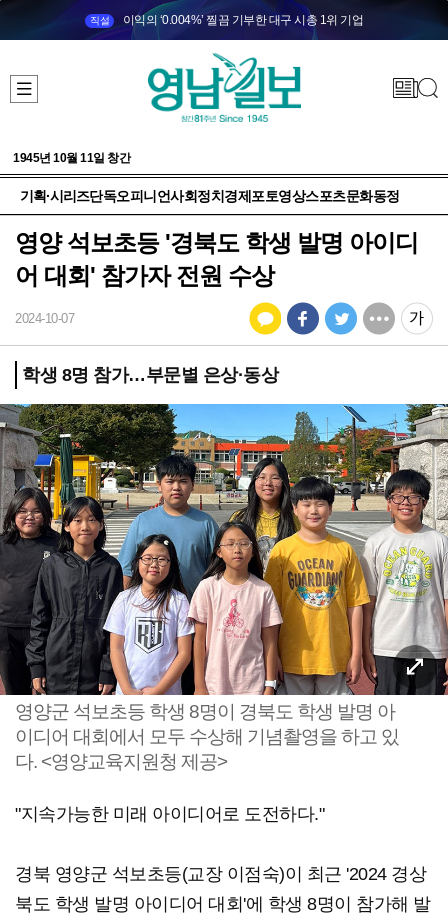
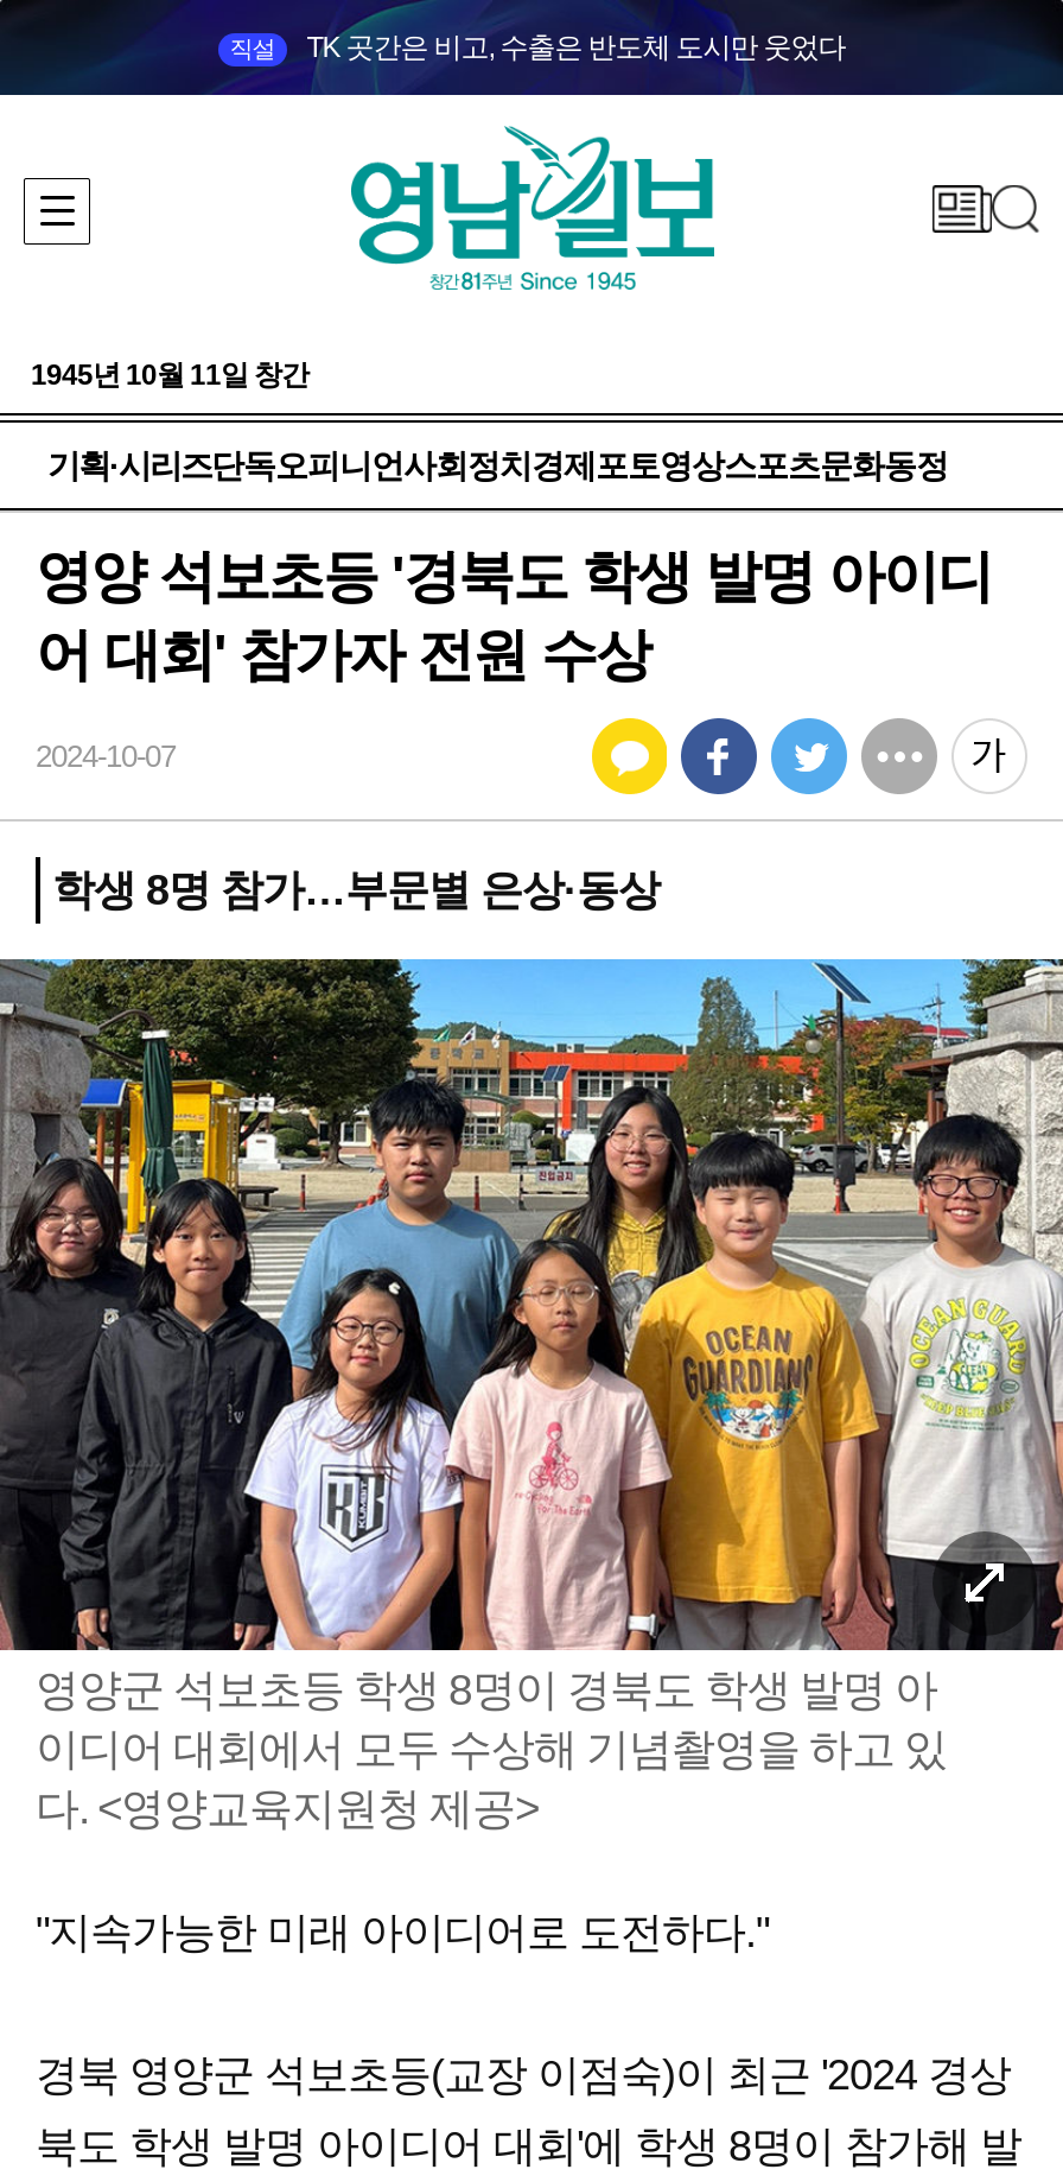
[122,13,363,27] 이익의 ‘0.004%’ 찔끔 기부한 대구 시총 1위 기업 -> [307,31,845,64] TK 곳간은 비고, 수출은 반도체 도시만 웃었다

